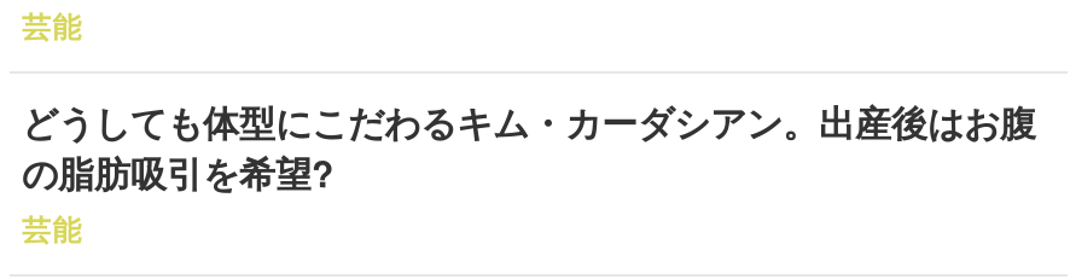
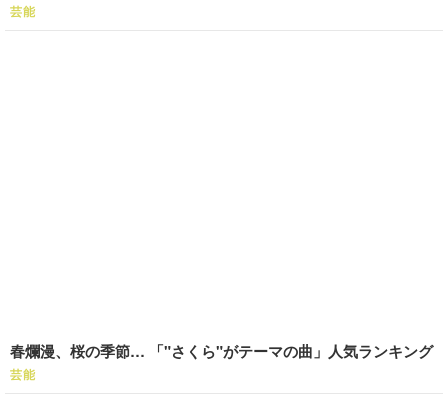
[22,95,1036,199] どうしても体型にこだわるキム・カーダシアン。出産後はお腹 | の脂肪吸引を希望? -> [10,340,433,362] 春爛漫、桜の季節… 「"さくら"がテーマの曲」人気ランキング

